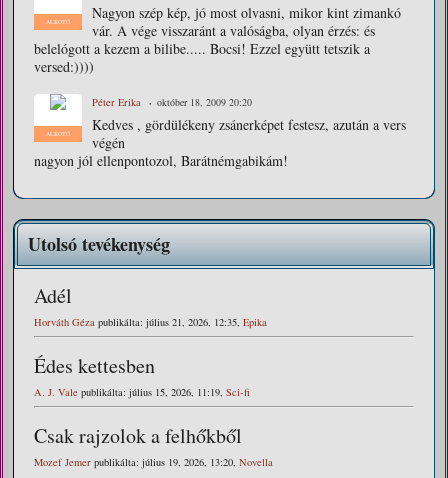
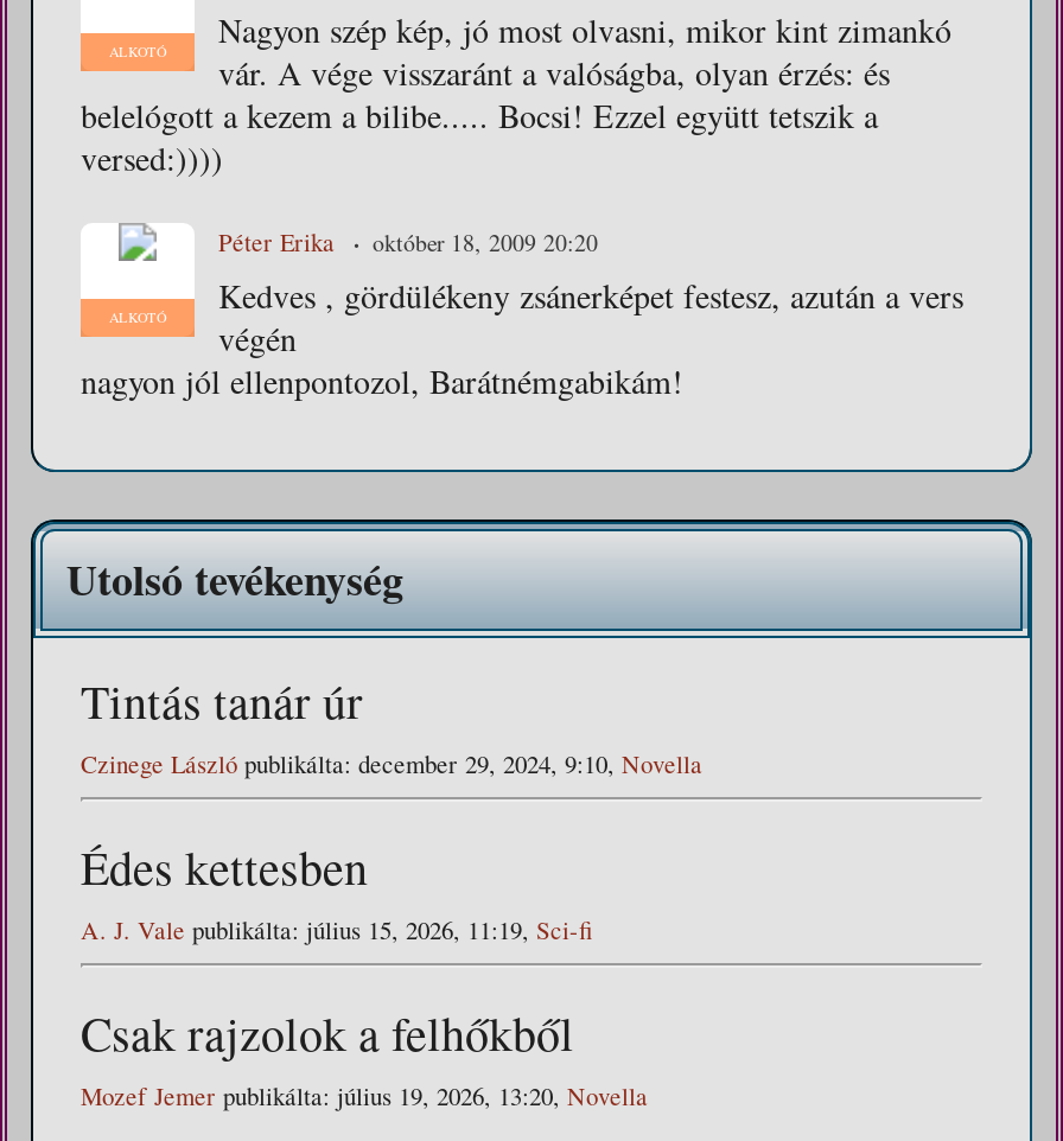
[34,282,267,329] Adél | Horváth Géza publikálta: július 21, 2026, 12:35, Epika -> [81,668,702,780] Tintás tanár úr | Czinege László publikálta: december 29, 2024, 9:10, Novella

